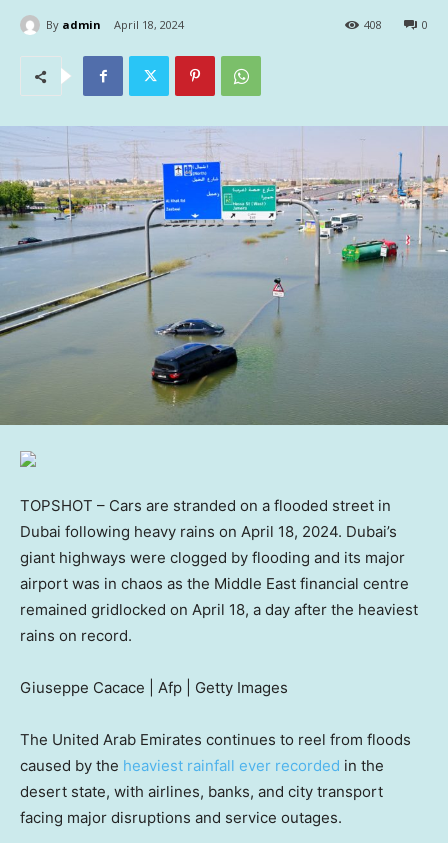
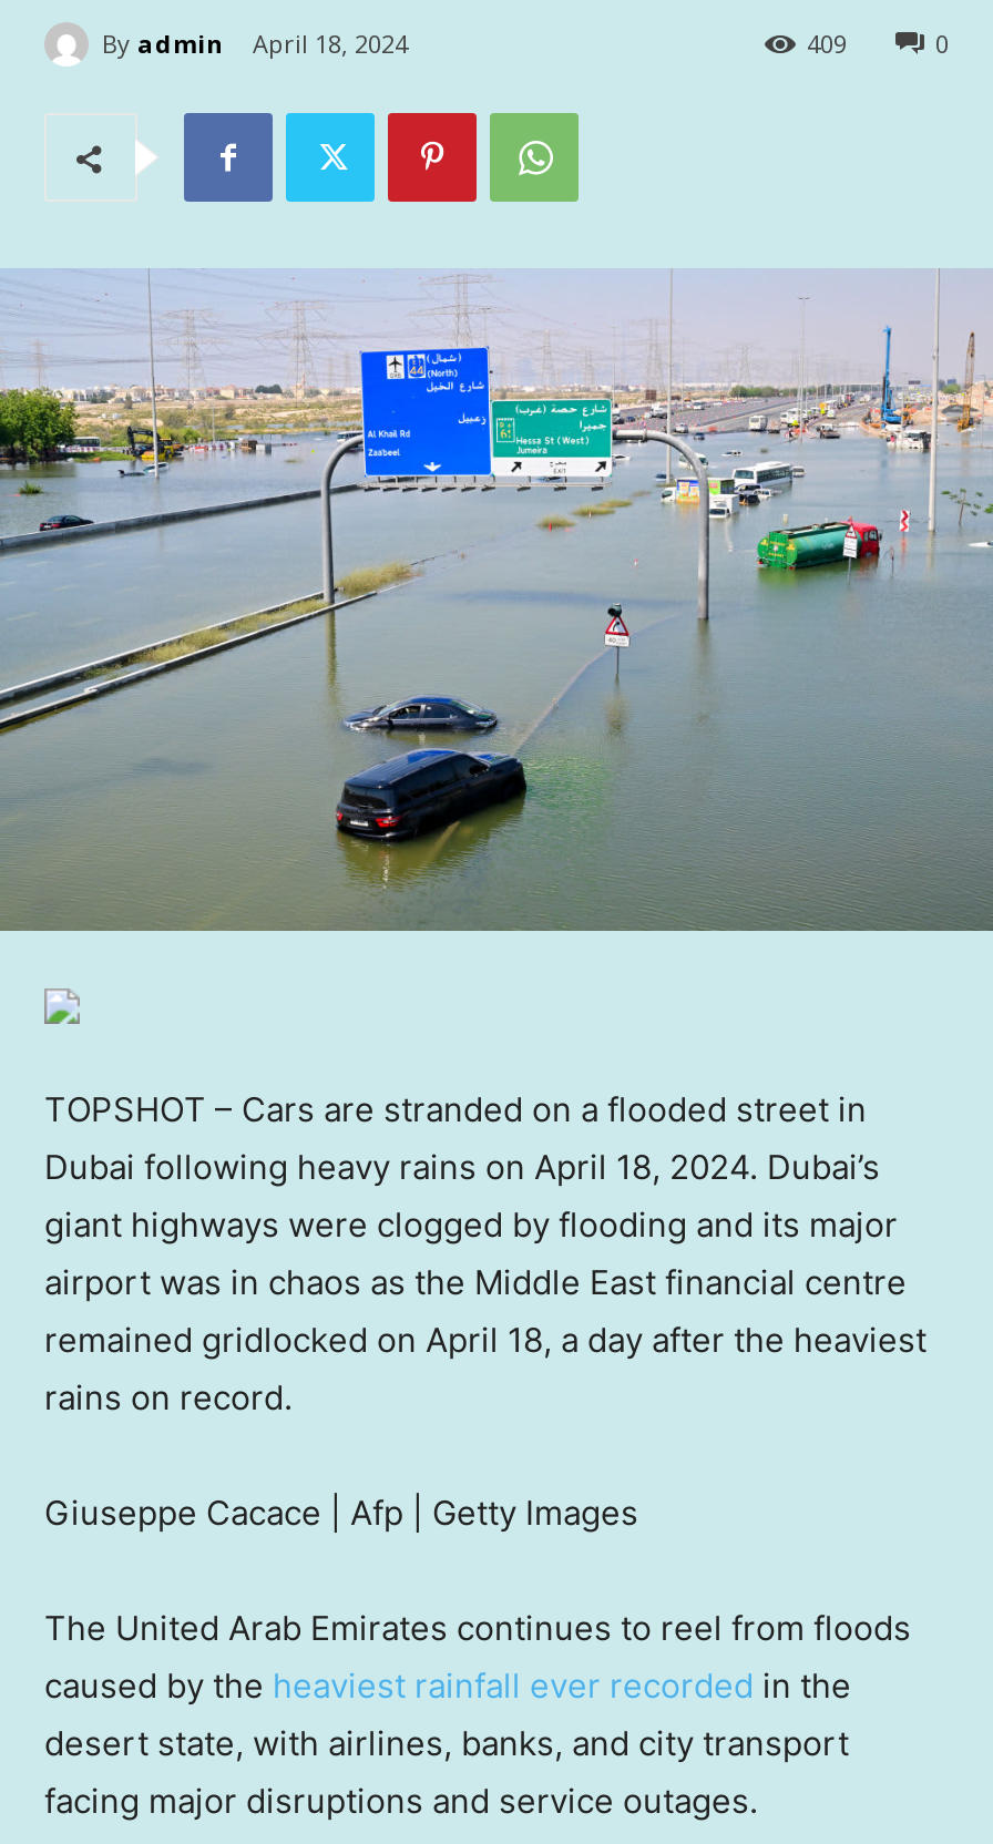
[364,17,382,32] 408 -> [807,27,847,60] 409

